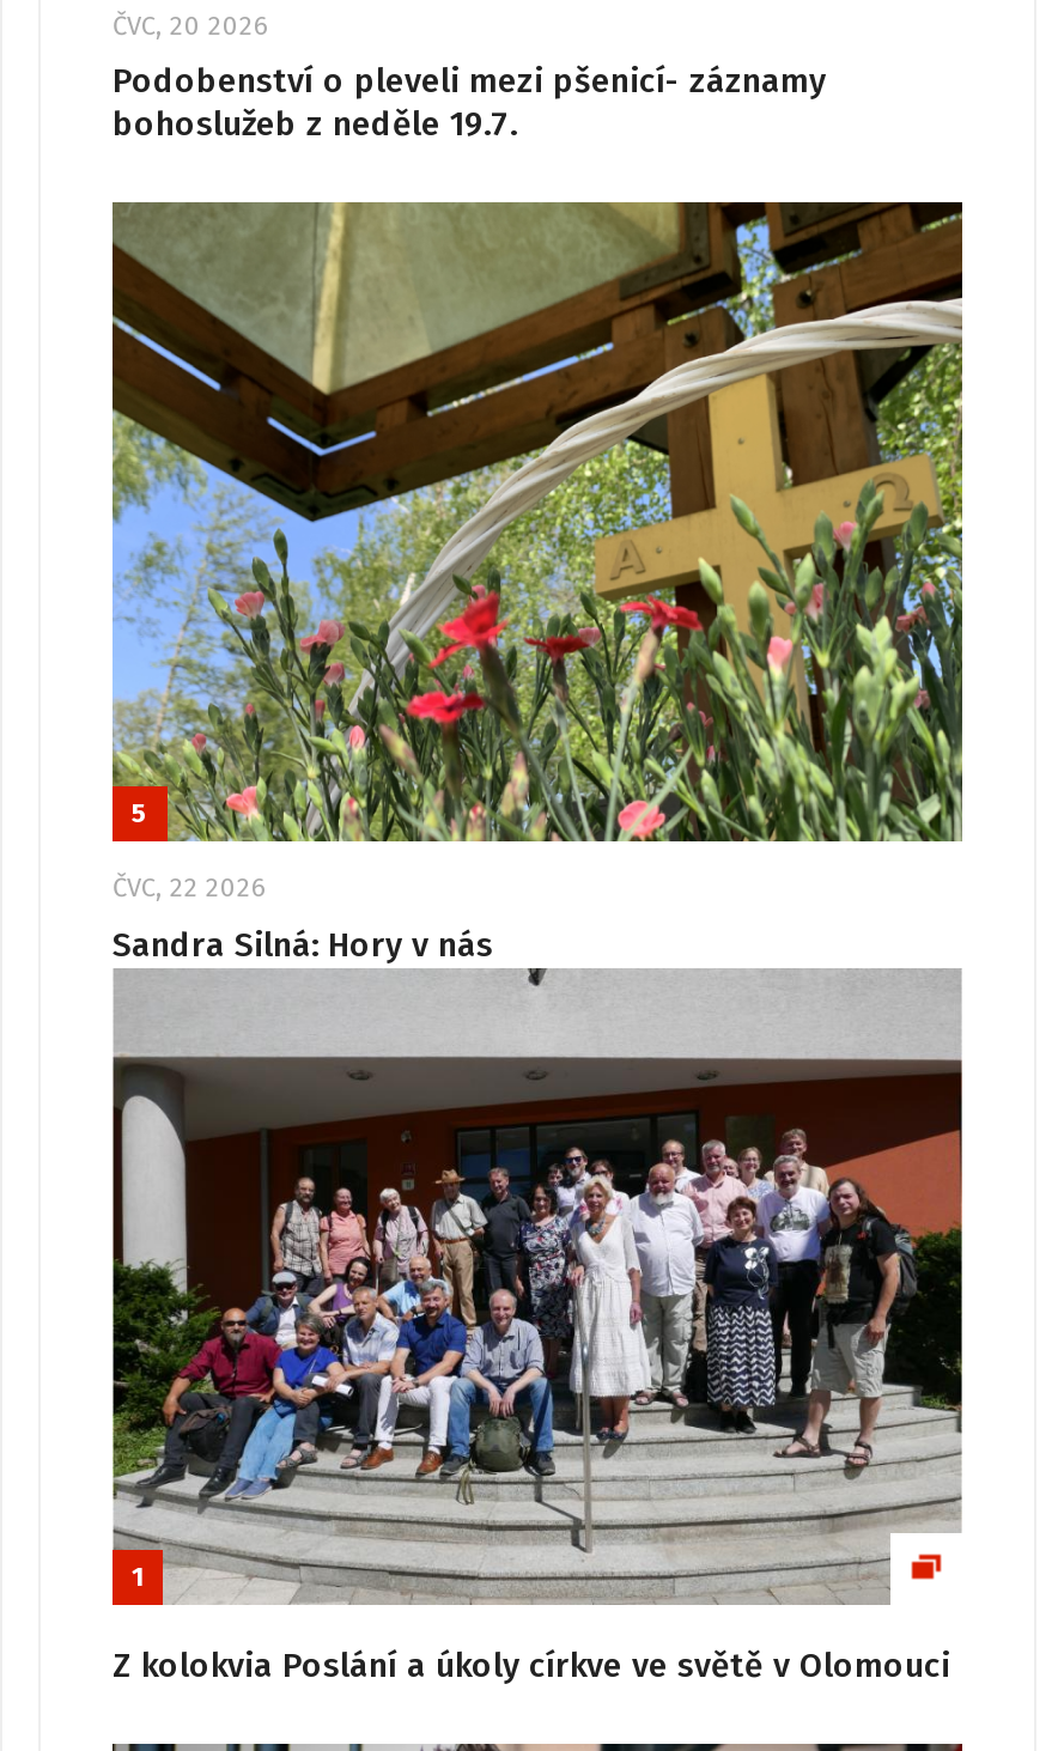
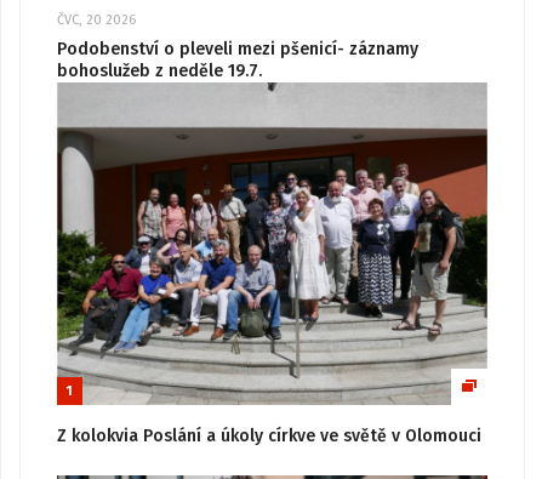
[110,199,965,966] [image] | 5 | ČVC, 22 2026 | Sandra Silná: Hory v nás -> none

